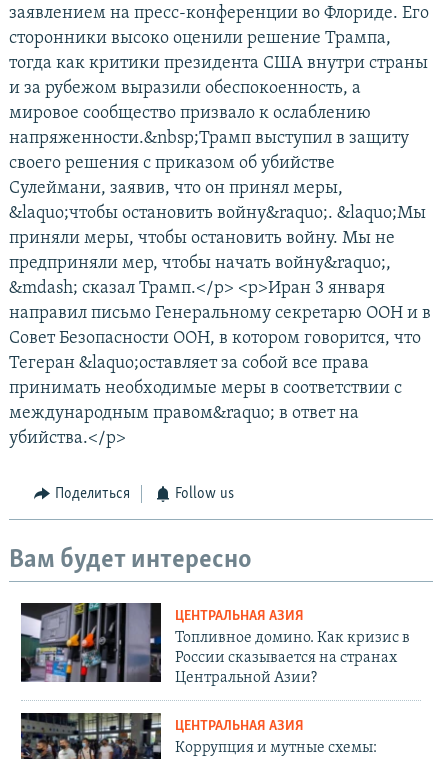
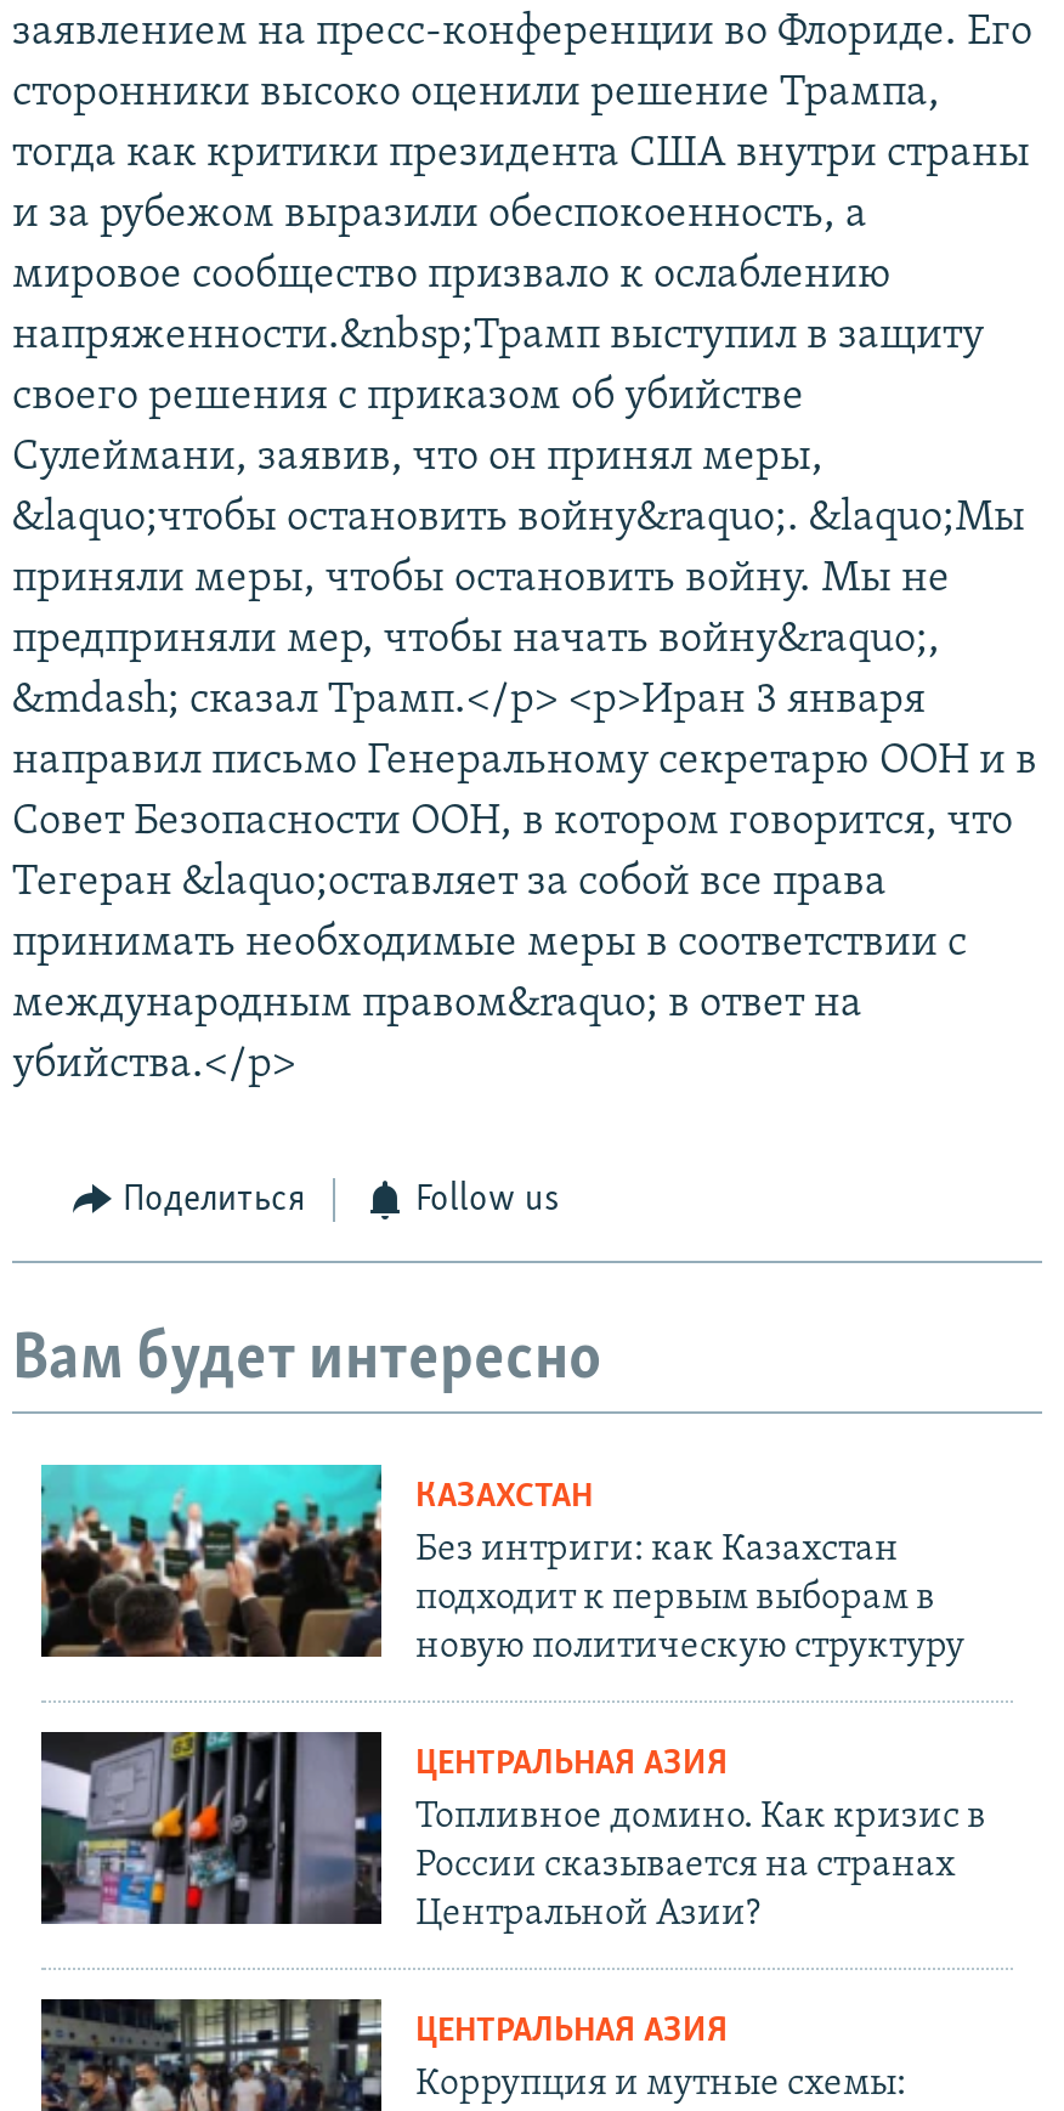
none -> [39,1462,964,1667] [image] | КАЗАХСТАН | Без интриги: как Казахстан | подходит к первым выборам в | новую политическую структуру

